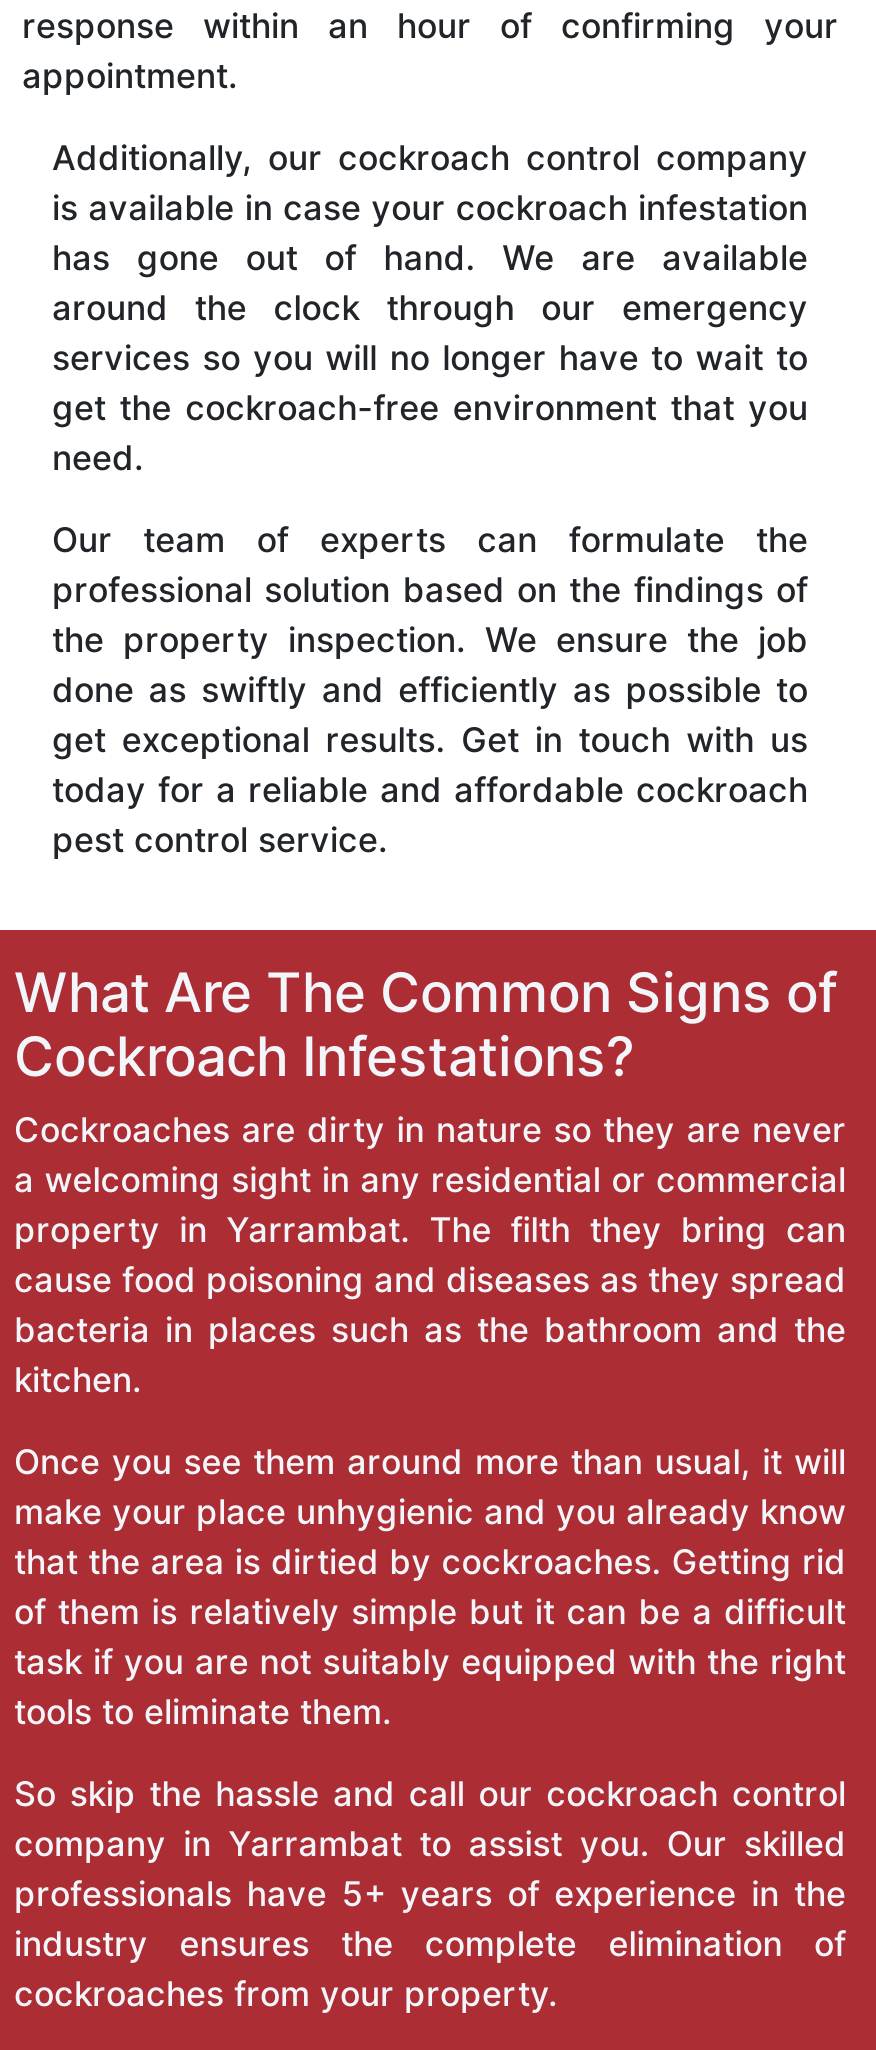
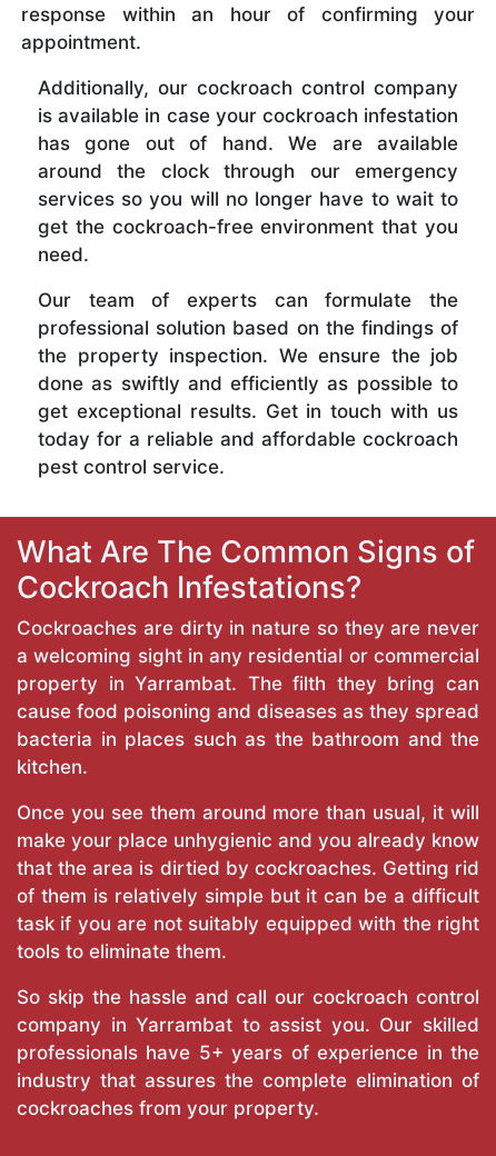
[14,1925,846,1965] industry ensures the complete elimination of -> [17,1070,479,1092] industry that assures the complete elimination of

